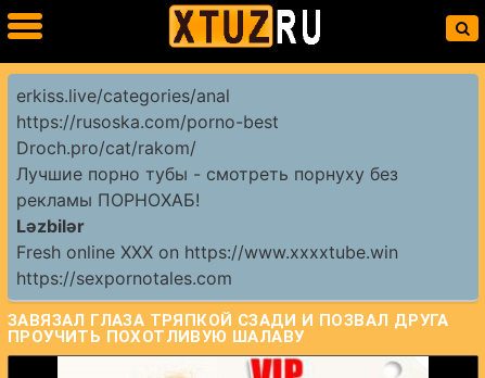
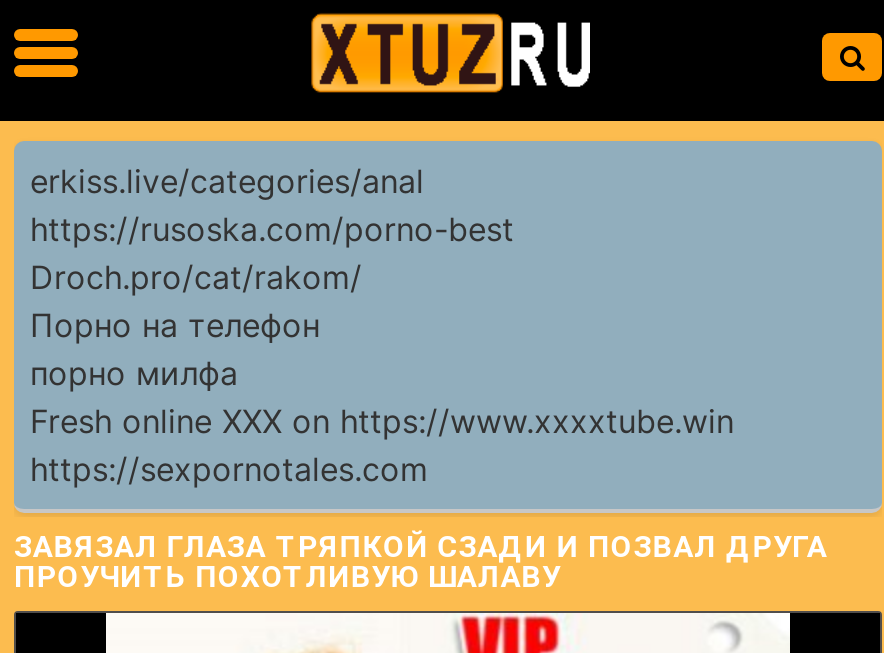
[16,163,398,237] Лучшие порно тубы - смотреть порнуху без | рекламы ПОРНОХАБ! | Ləzbilər -> [30,305,320,393] Порно на телефон | порно милфа

